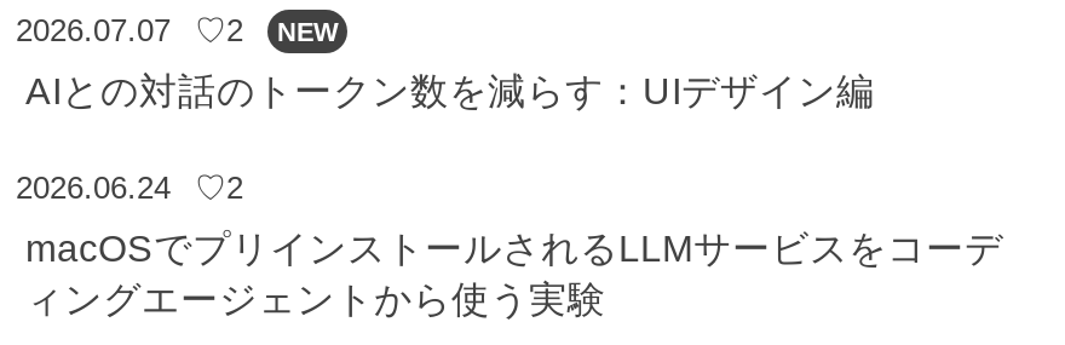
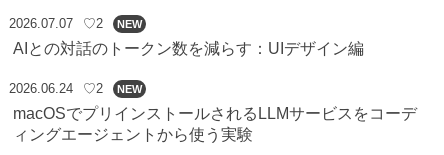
none -> [117,83,142,95] NEW

